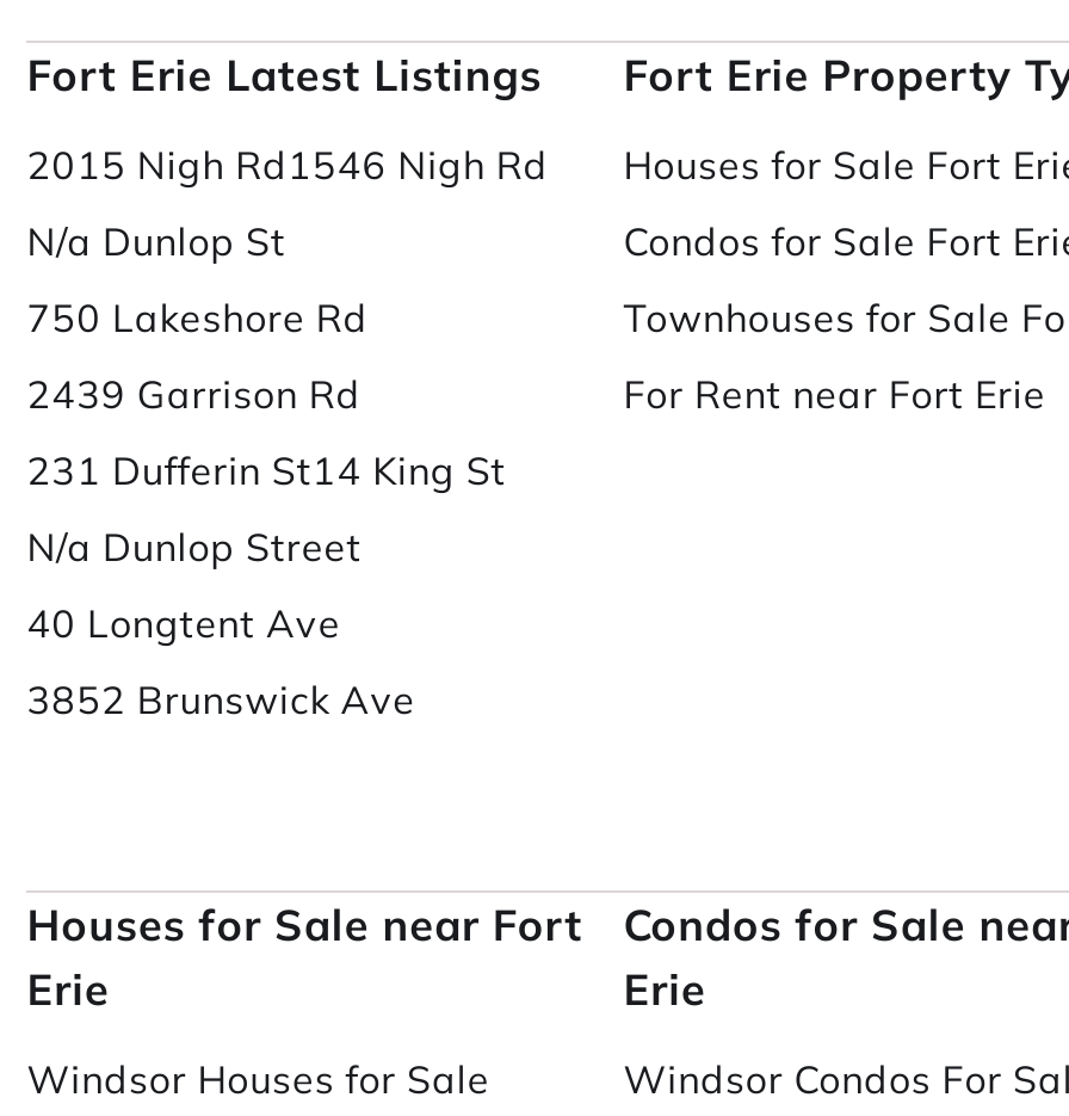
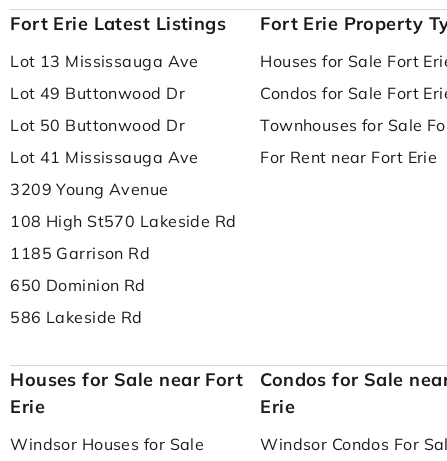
[27,141,548,724] 2015 Nigh Rd 1546 Nigh Rd | N/a Dunlop St | 750 Lakeshore Rd | 2439 Garrison Rd | 231 Dufferin St14 King St | N/a Dunlop Street | 40 Longtent Ave | 3852 Brunswick Ave -> [10,51,237,327] Lot 13 Mississauga Ave | Lot 49 Buttonwood Dr | Lot 50 Buttonwood Dr | Lot 41 Mississauga Ave | 3209 Young Avenue | 108 High St570 Lakeside Rd | 1185 Garrison Rd | 650 Dominion Rd | 586 Lakeside Rd

